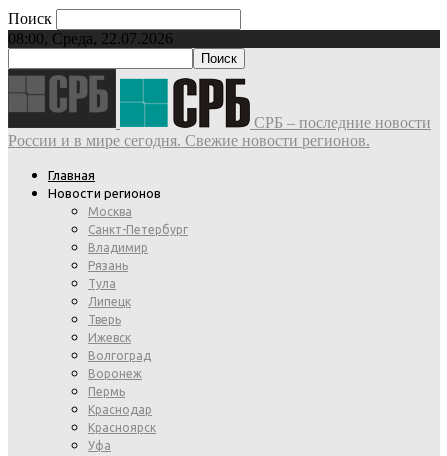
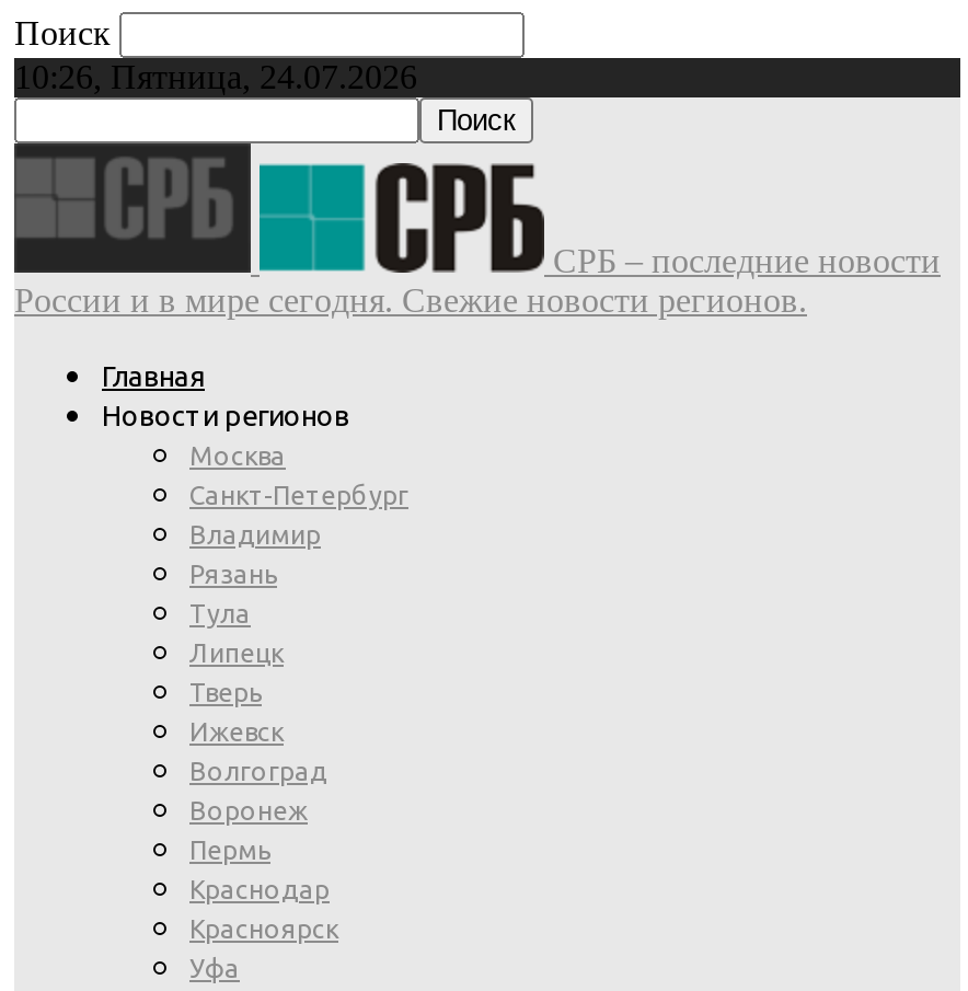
[8,30,173,47] 08:00, Среда, 22.07.2026 -> [14,58,417,95] 10:26, Пятница, 24.07.2026

